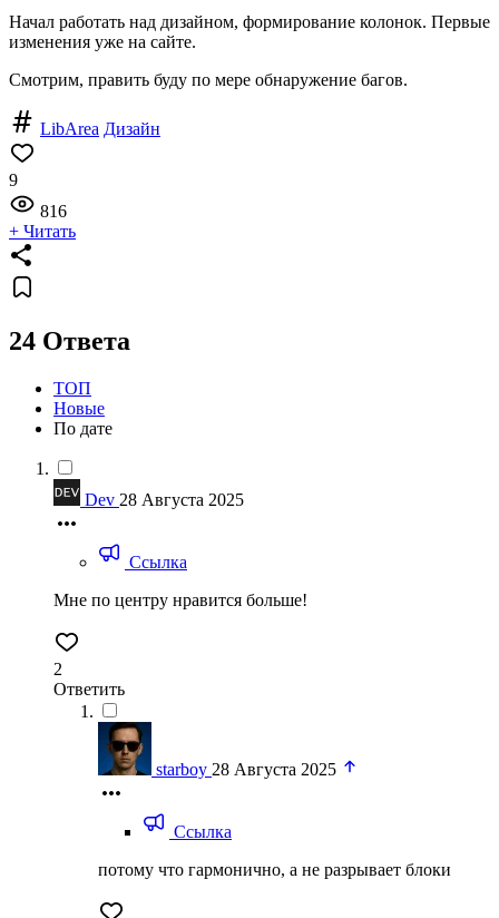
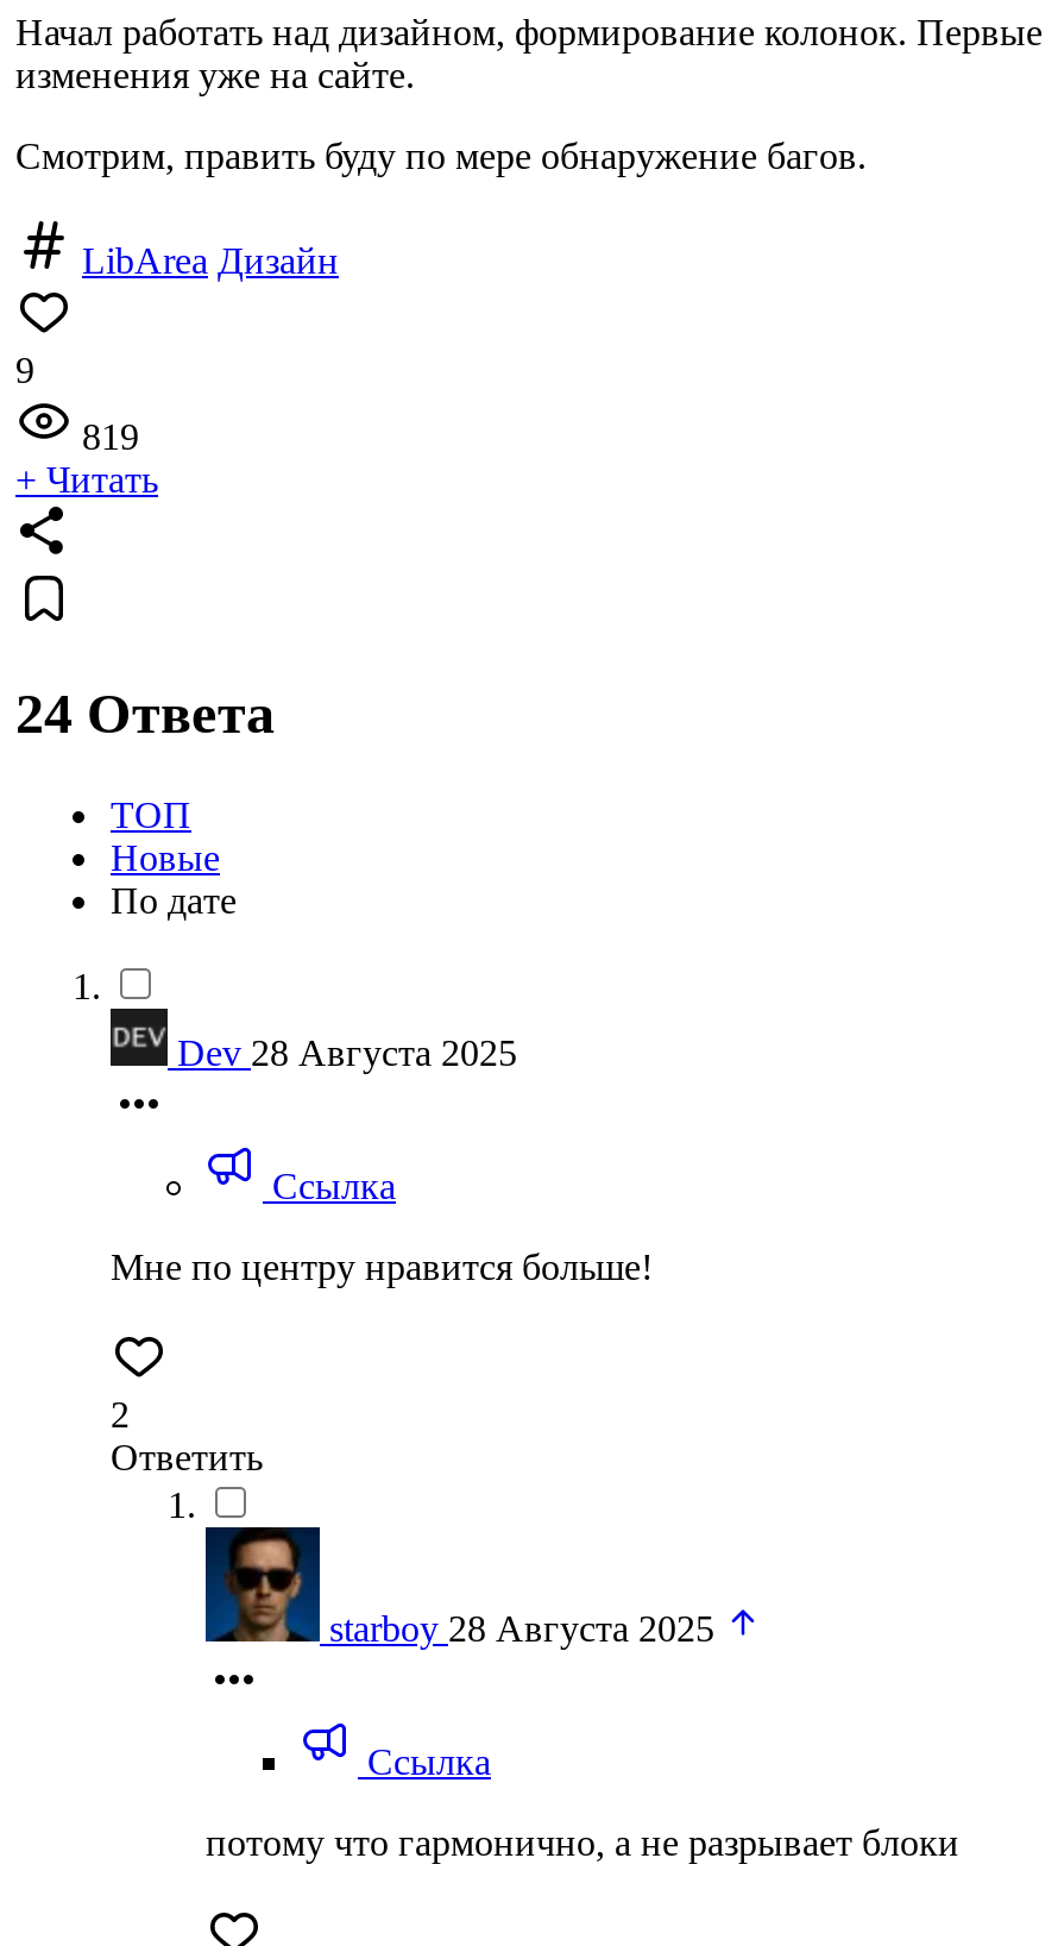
[36,202,67,221] 816 -> [73,417,139,457] 819

